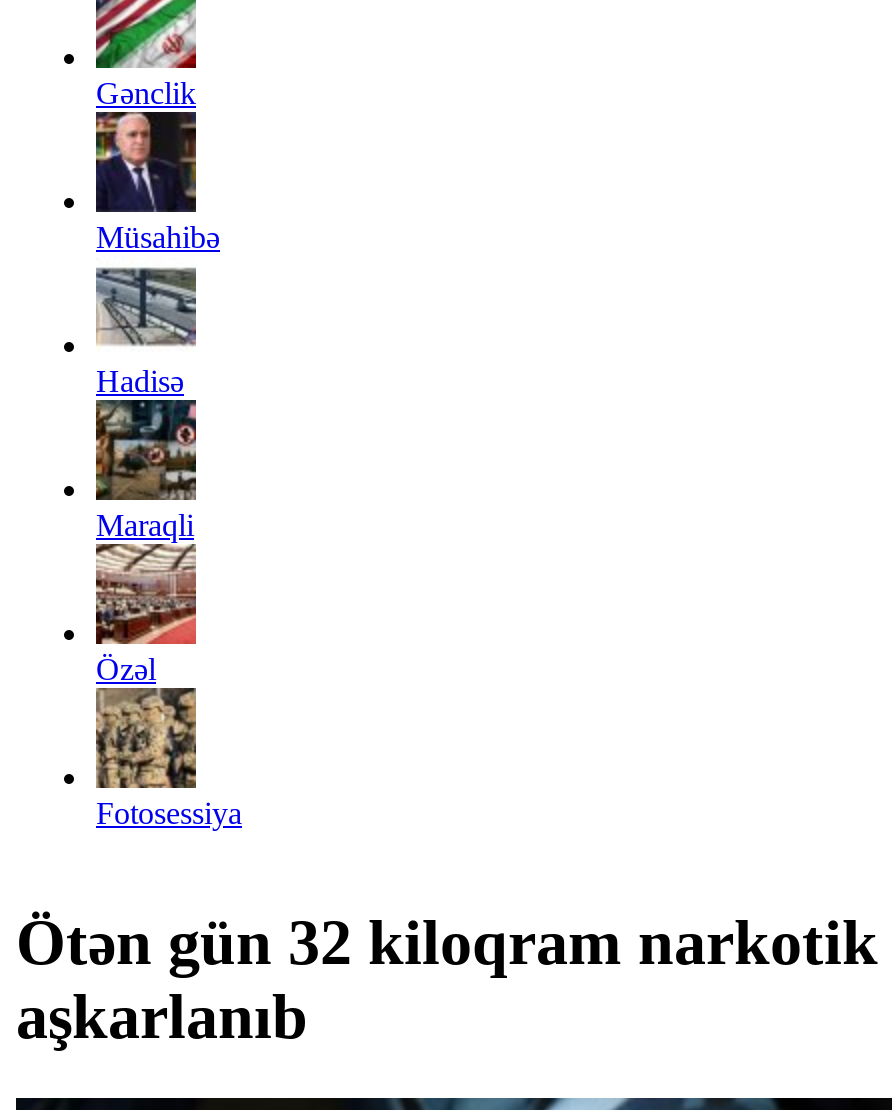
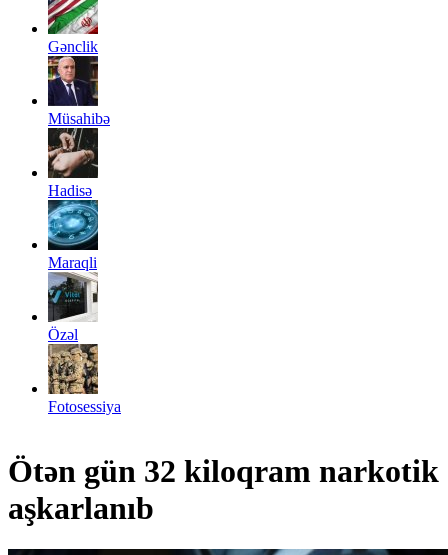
[94,260,196,356] [image] -> [47,130,99,179] [image]
[94,404,198,502] [image] -> [47,202,99,251] [image]
[94,548,198,646] [image] -> [48,274,98,322] [image]

